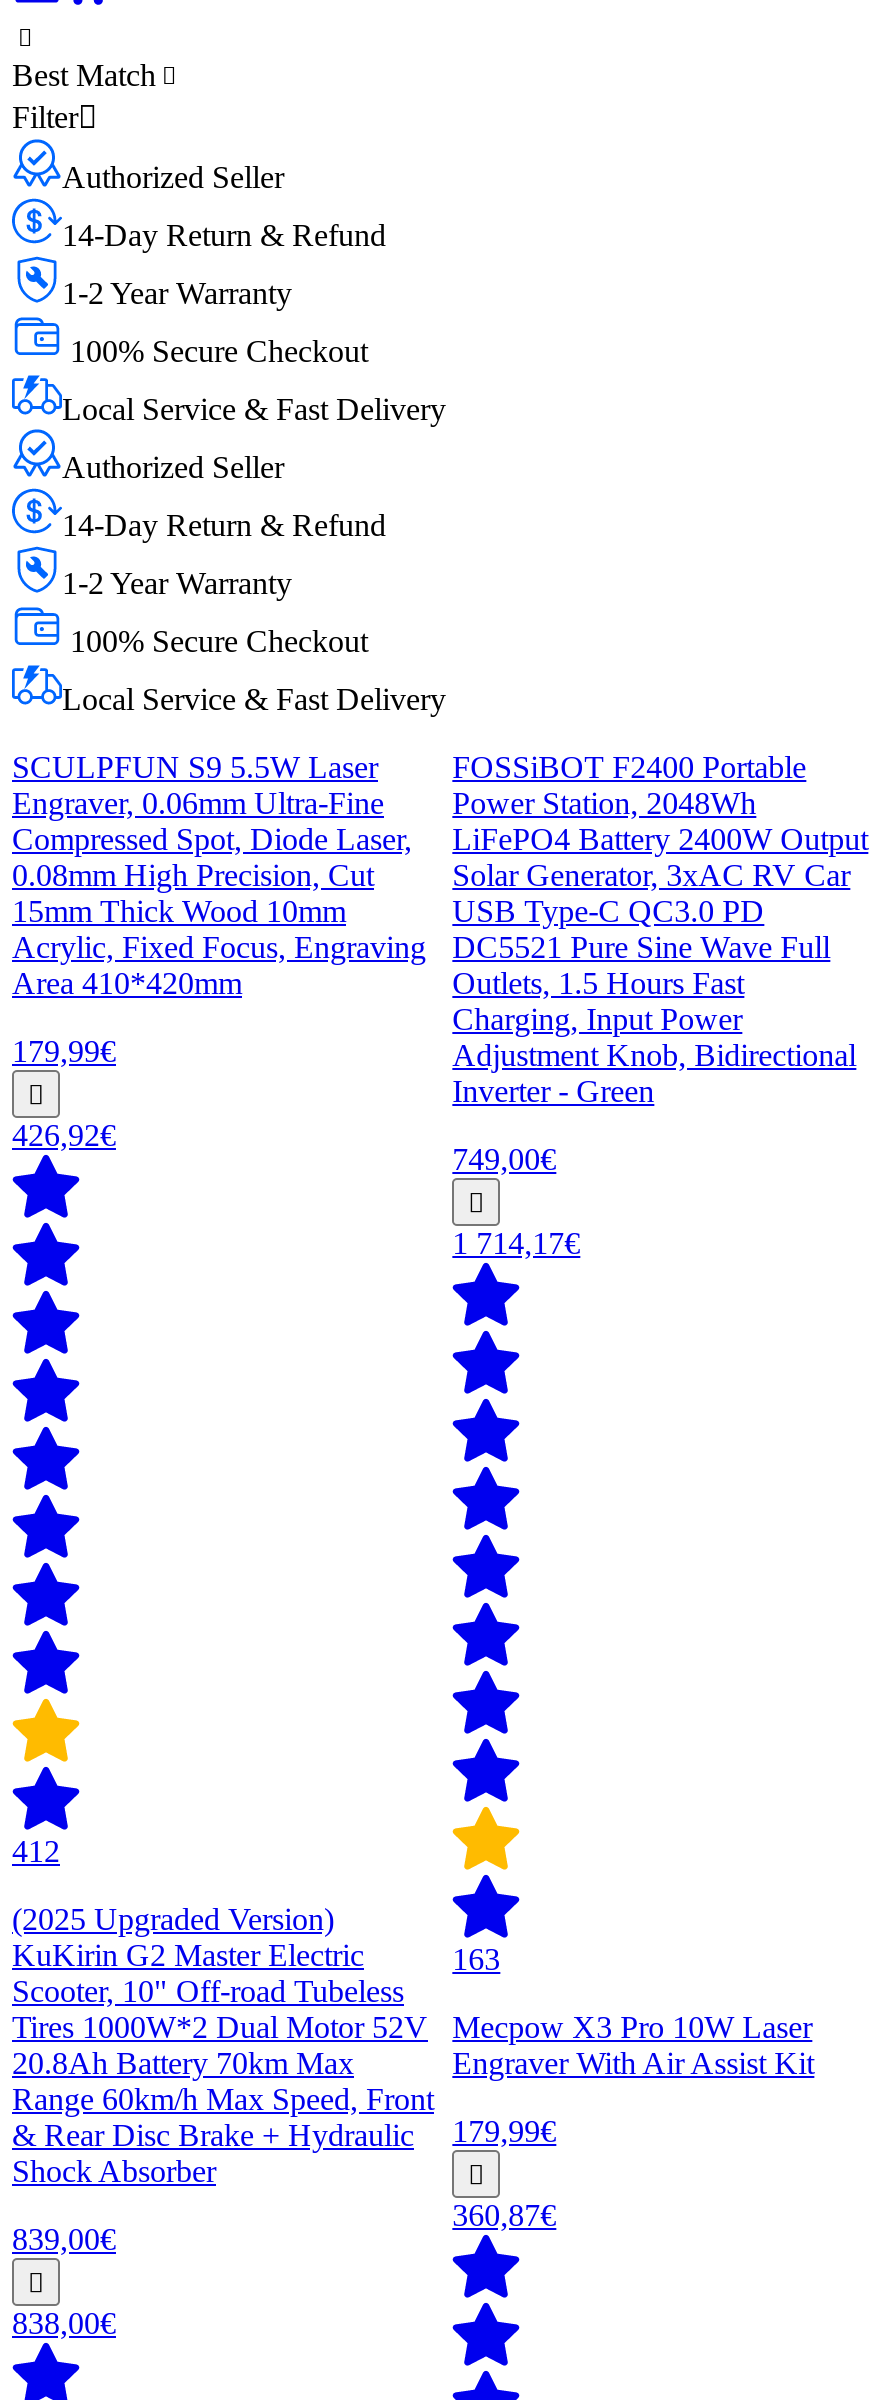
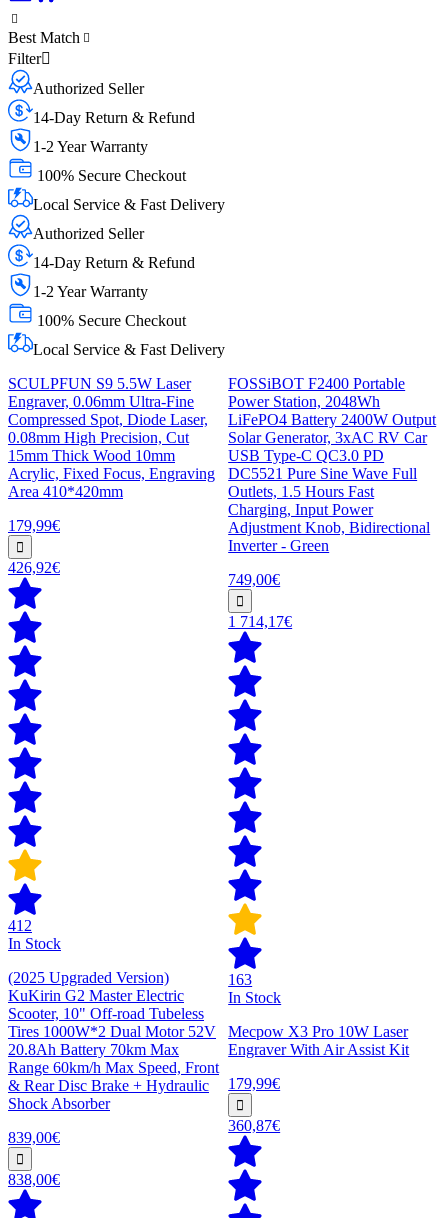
none -> [8,935,61,952] In Stock
none -> [228,989,281,1006] In Stock

